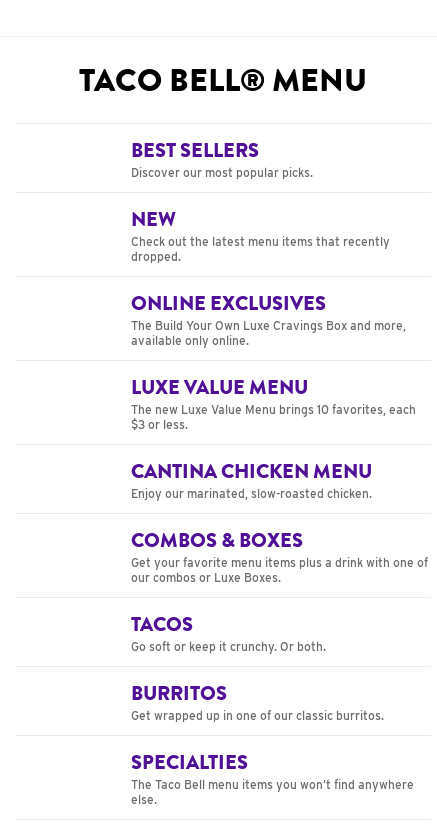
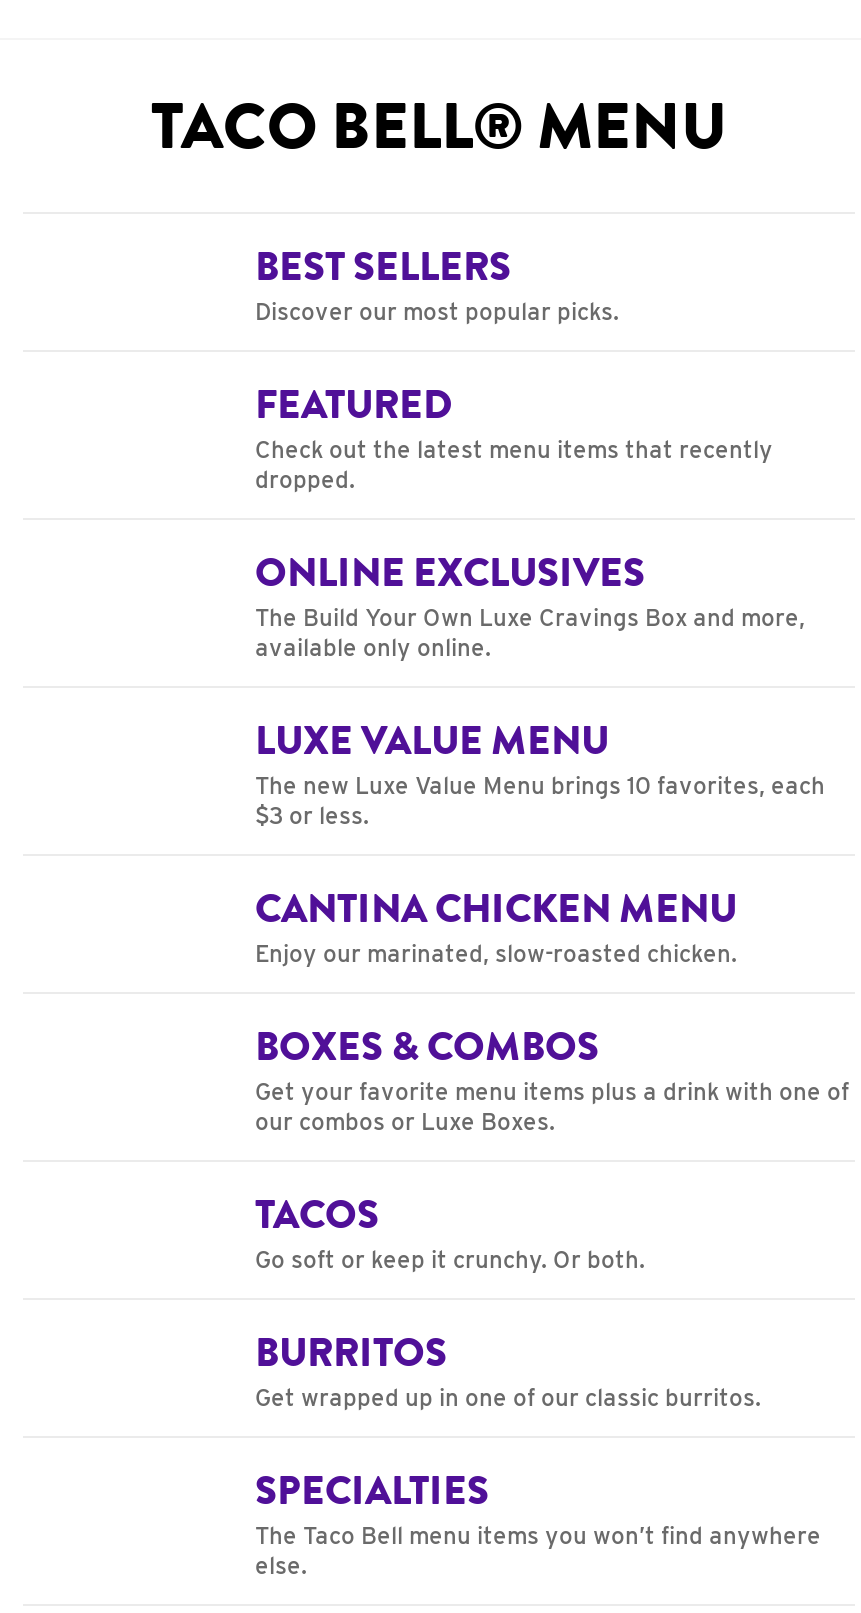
[131,205,176,234] NEW -> [255,376,453,434] FEATURED
[131,526,303,555] COMBOS & BOXES -> [255,1018,599,1076] BOXES & COMBOS

